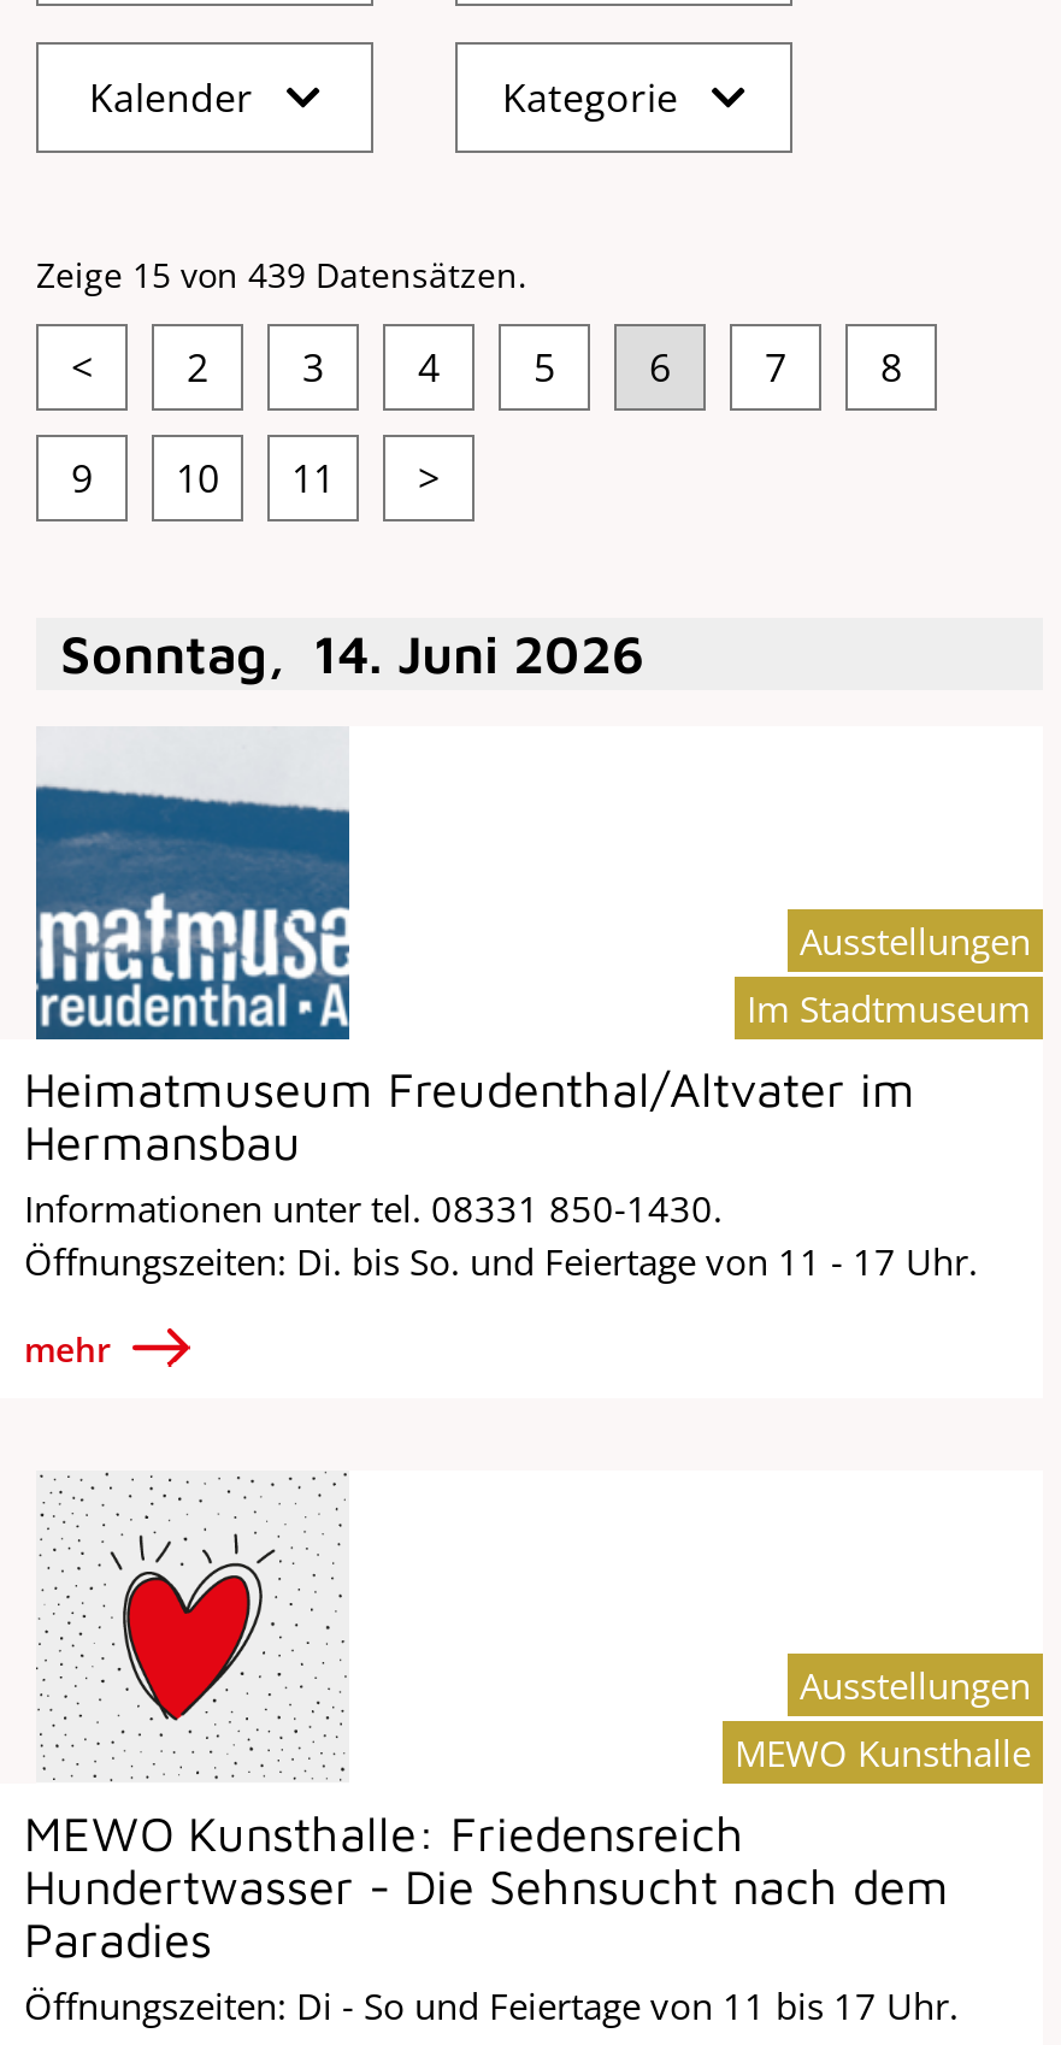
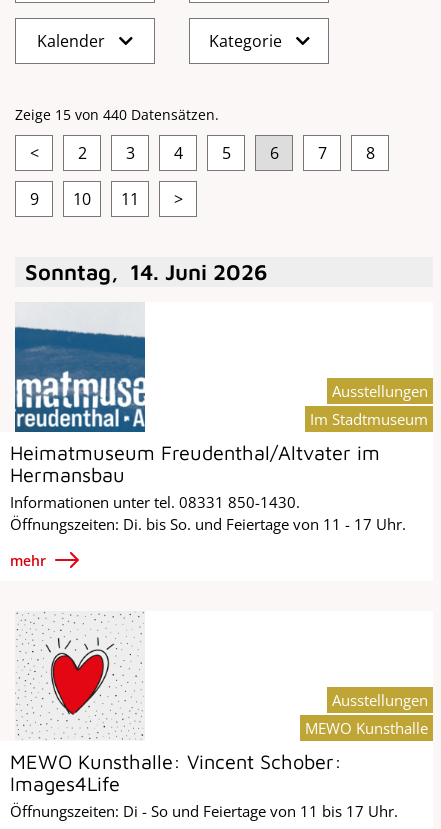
[36,251,527,297] Zeige 15 von 439 Datensätzen. -> [15,105,219,124] Zeige 15 von 440 Datensätzen.
[24,1805,949,1966] MEWO Kunsthalle: Friedensreich | Hundertwasser - Die Sehnsucht nach dem | Paradies -> [10,750,342,795] MEWO Kunsthalle: Vincent Schober: | Images4Life

